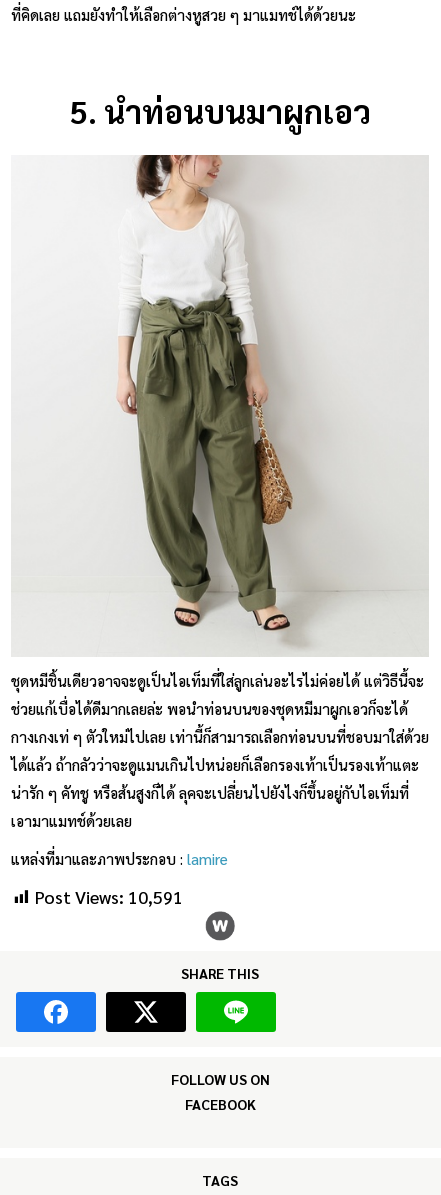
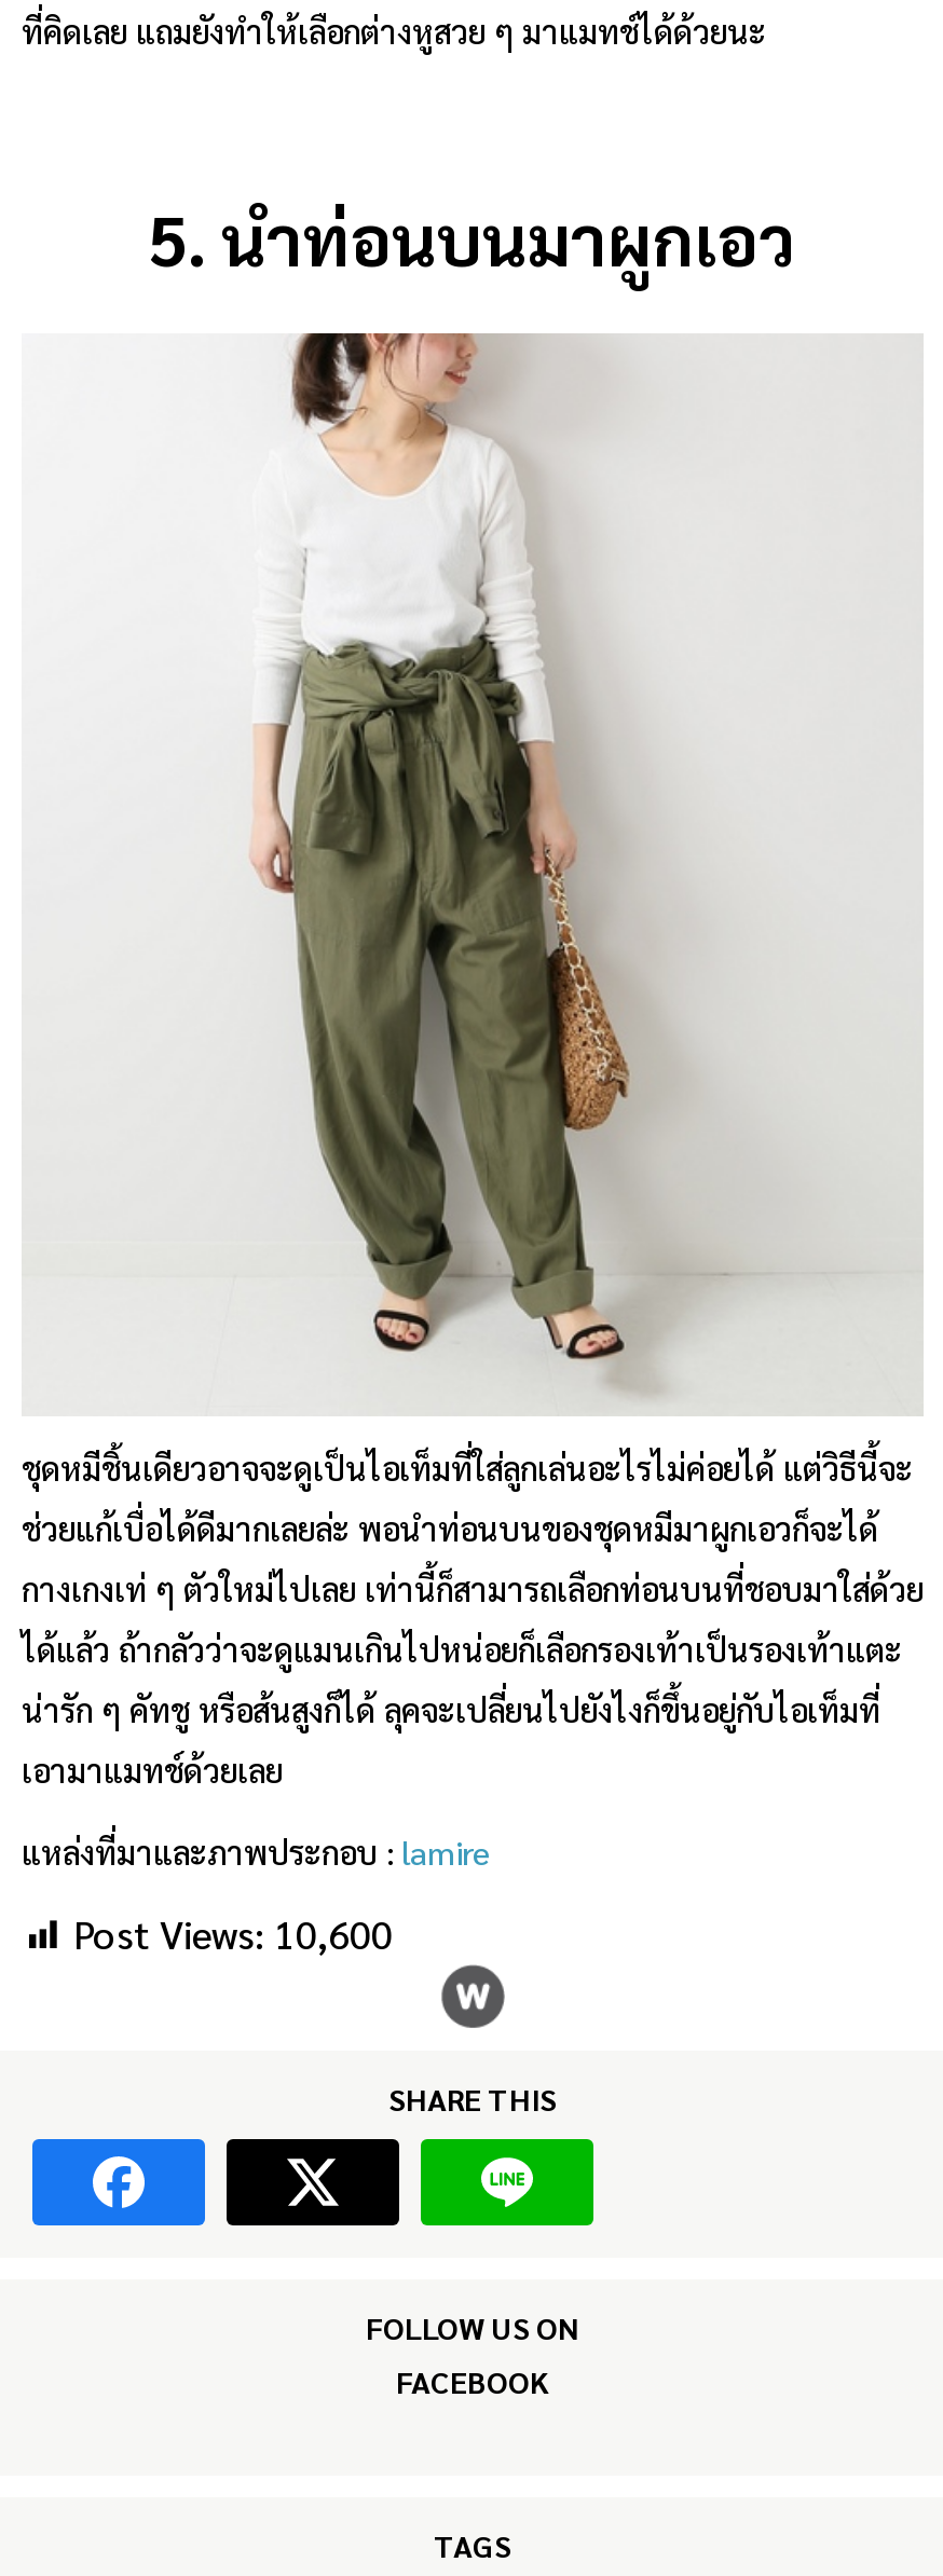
[35,885,183,908] Post Views: 10,591 -> [73,1907,393,1957] Post Views: 10,600

